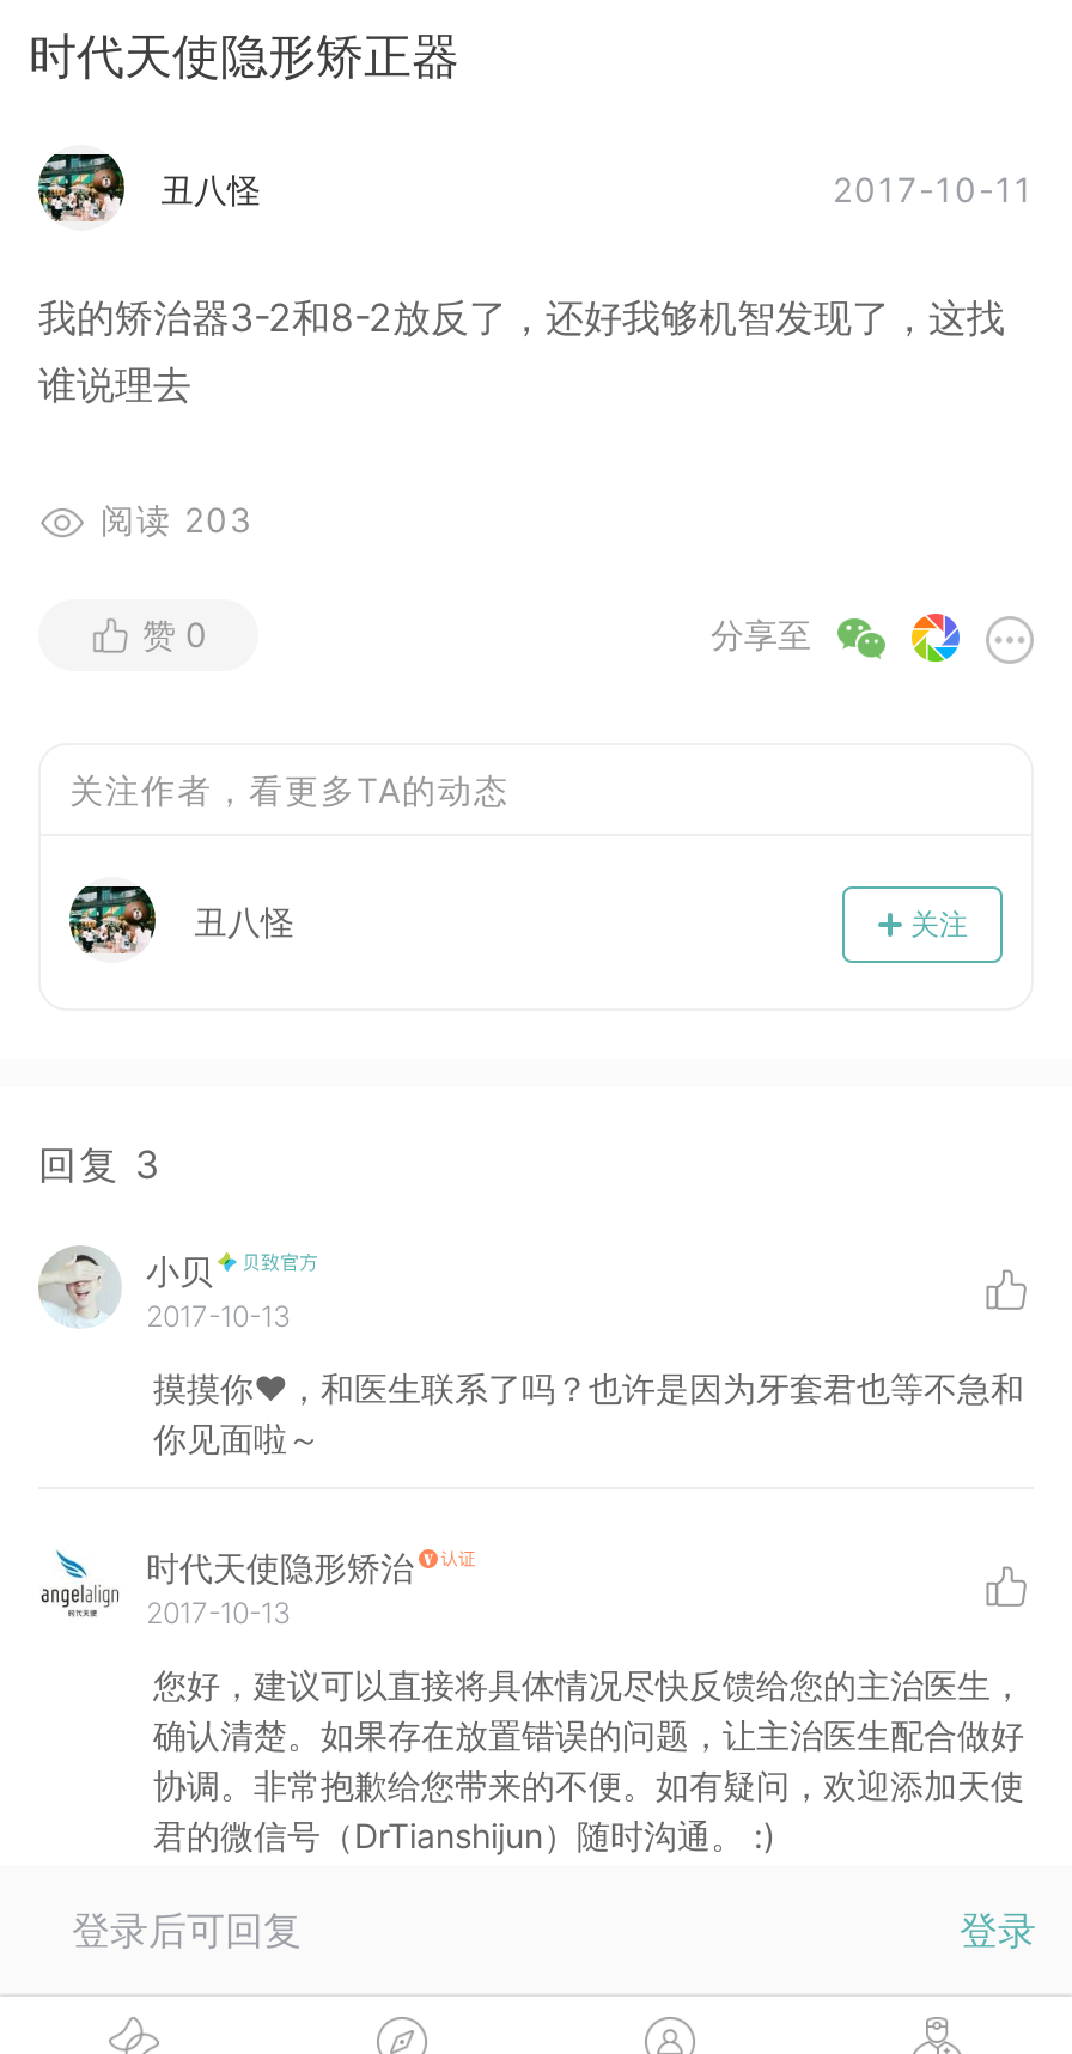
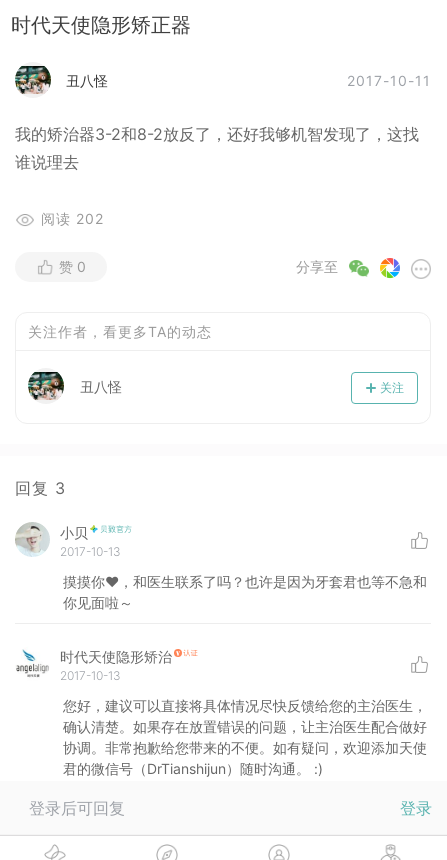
[100,499,254,540] 阅读203 -> [41,210,104,227] 阅读202

